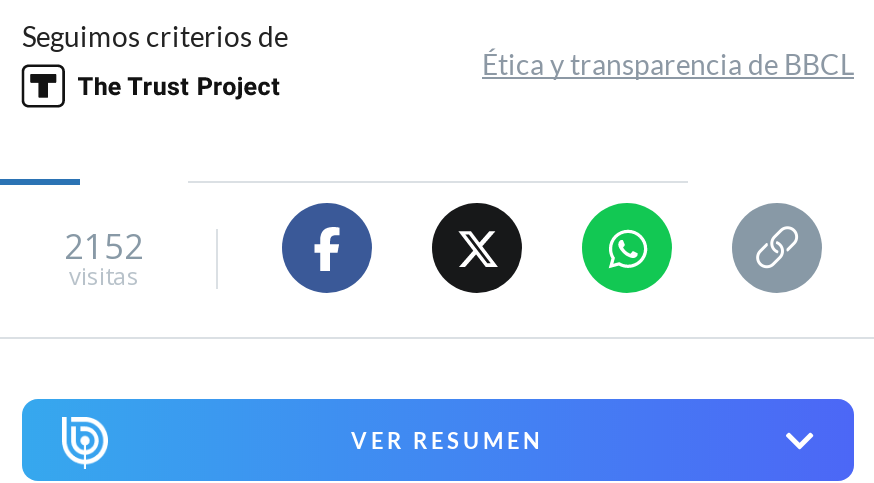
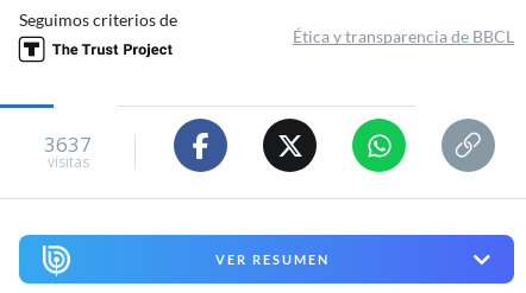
[64,223,144,269] 2152 -> [44,130,92,158] 3637

